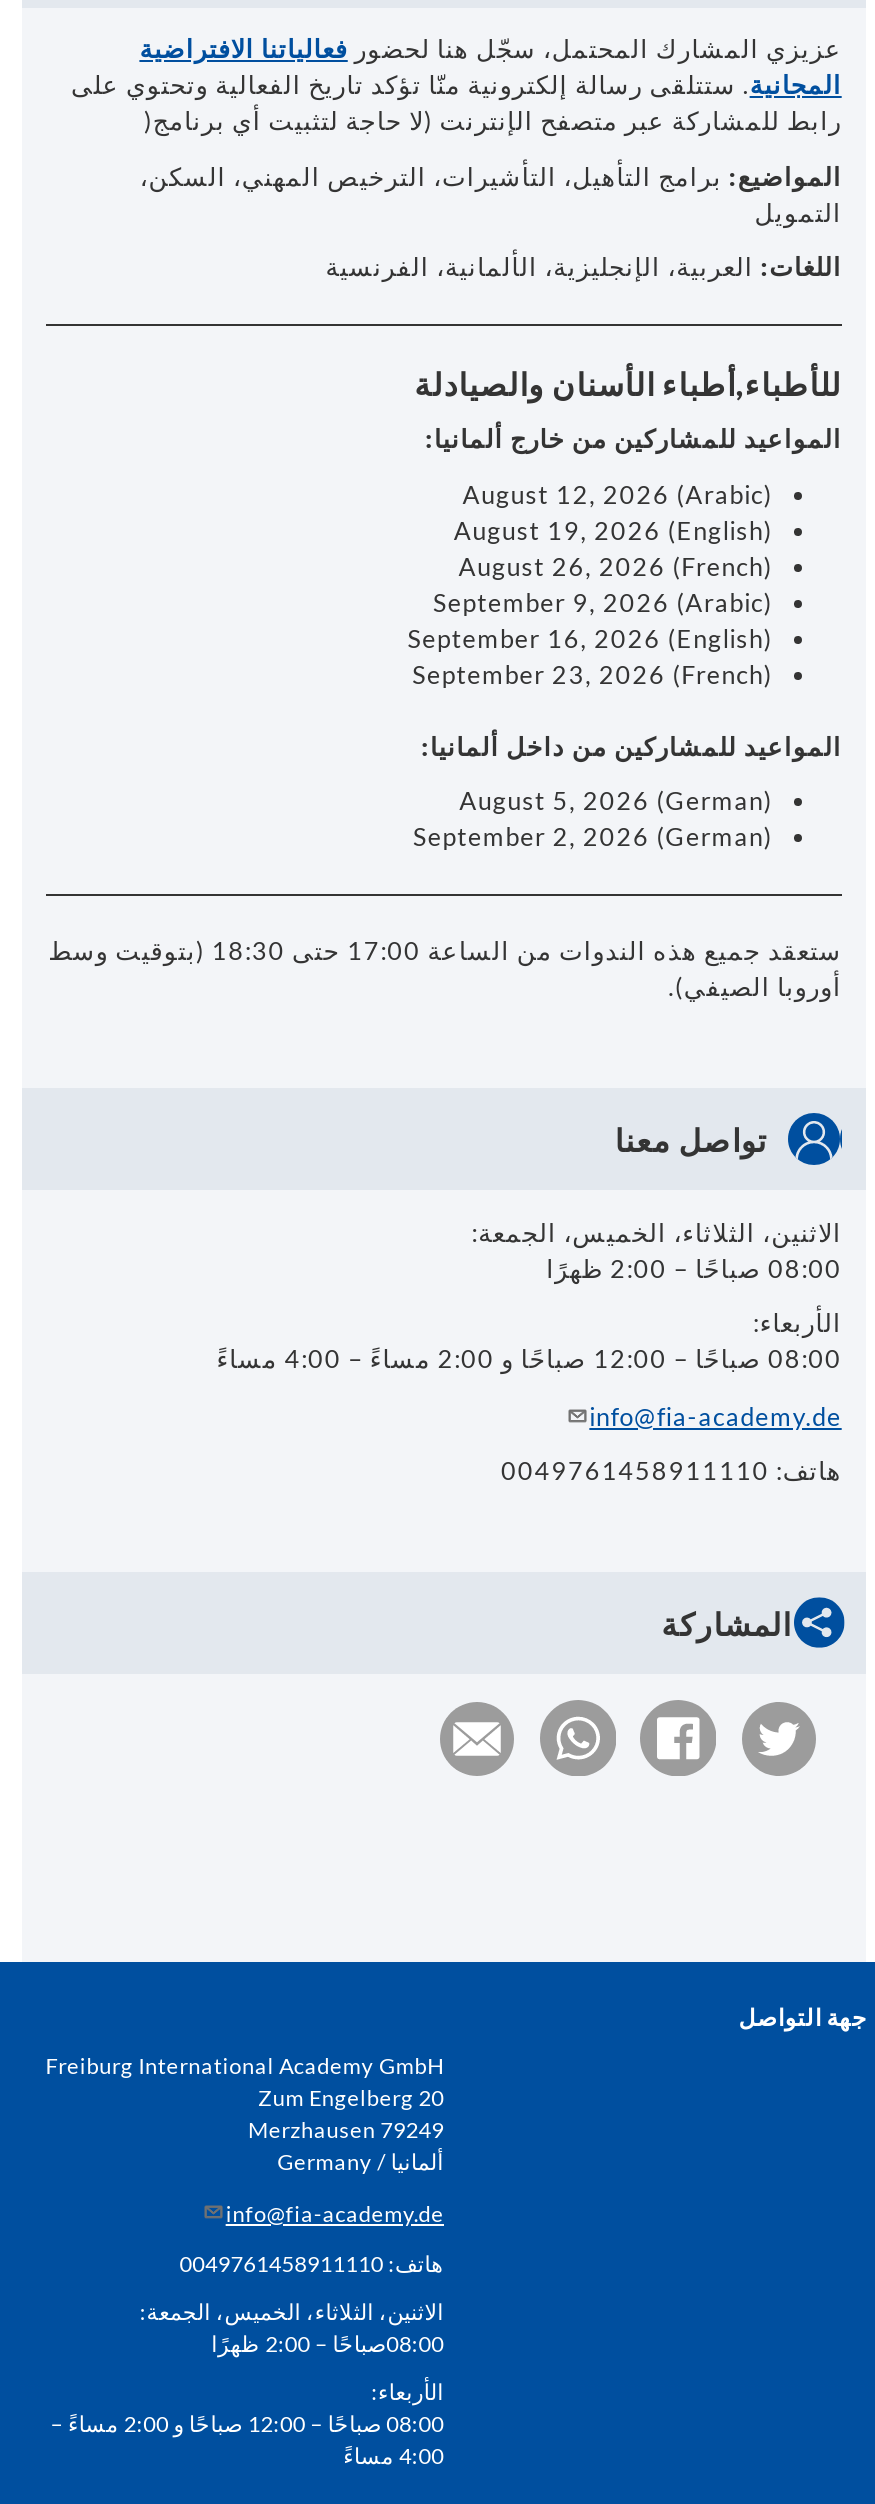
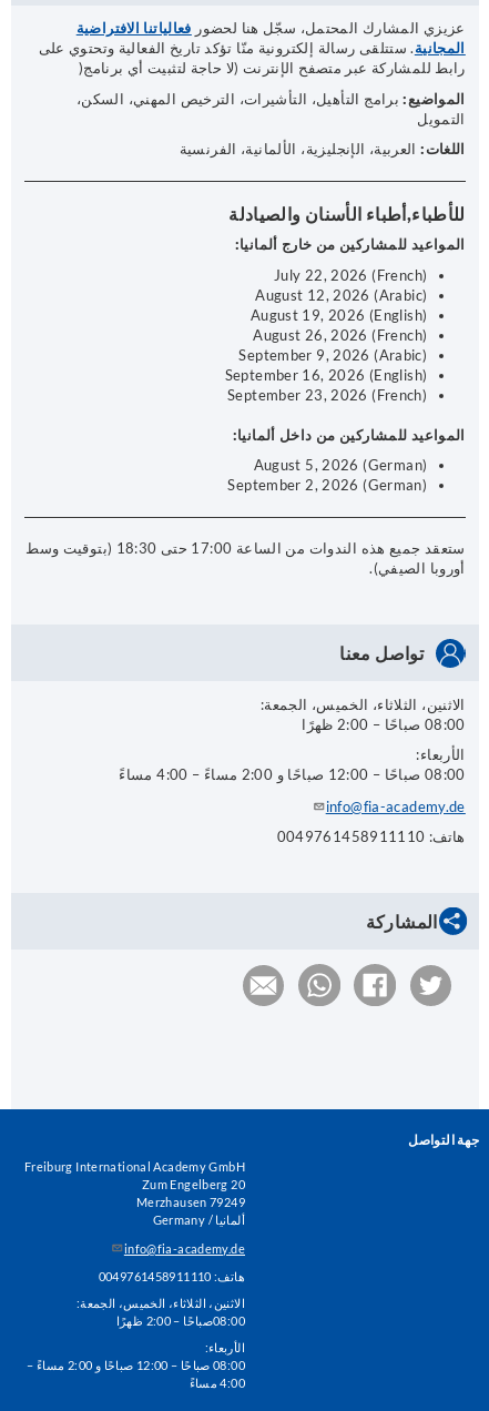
none -> [274,267,427,284] July 22, 2026 (French)

